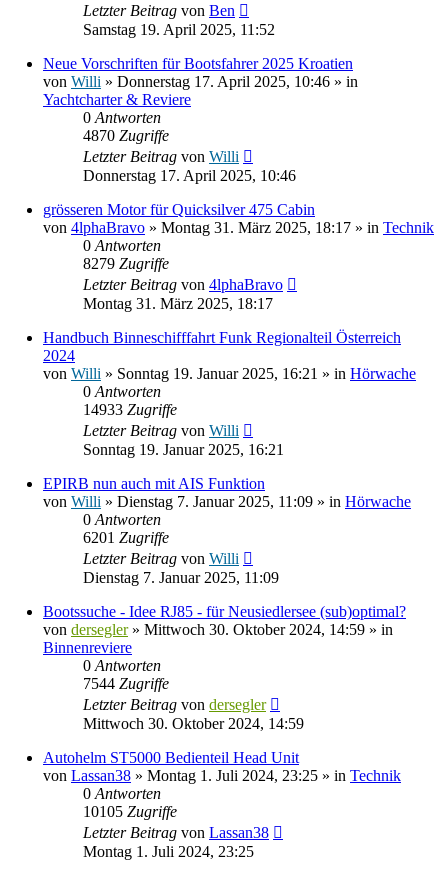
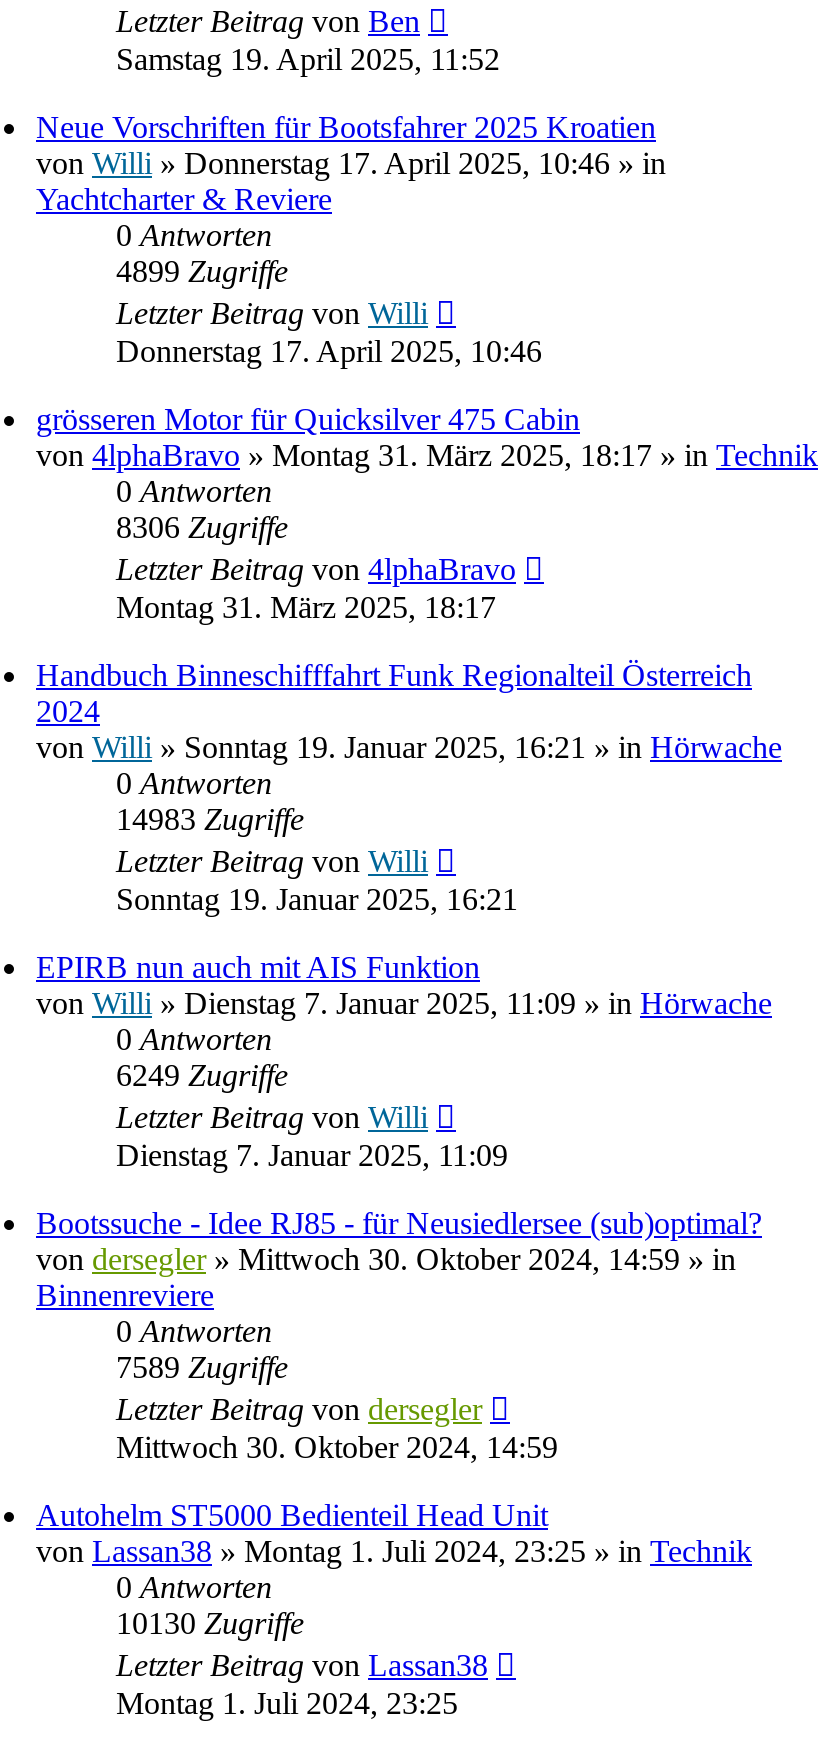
[83,127,169,144] 4870 Zugriffe -> [116,254,288,288] 4899 Zugriffe
[83,255,169,272] 8279 Zugriffe -> [116,510,288,544] 8306 Zugriffe
[83,401,177,418] 14933 Zugriffe -> [116,802,304,836] 14983 Zugriffe
[83,529,169,546] 6201 Zugriffe -> [116,1058,288,1092] 6249 Zugriffe
[83,675,169,692] 7544 Zugriffe -> [116,1350,288,1384] 7589 Zugriffe
[83,803,177,820] 10105 Zugriffe -> [116,1606,304,1640] 10130 Zugriffe

